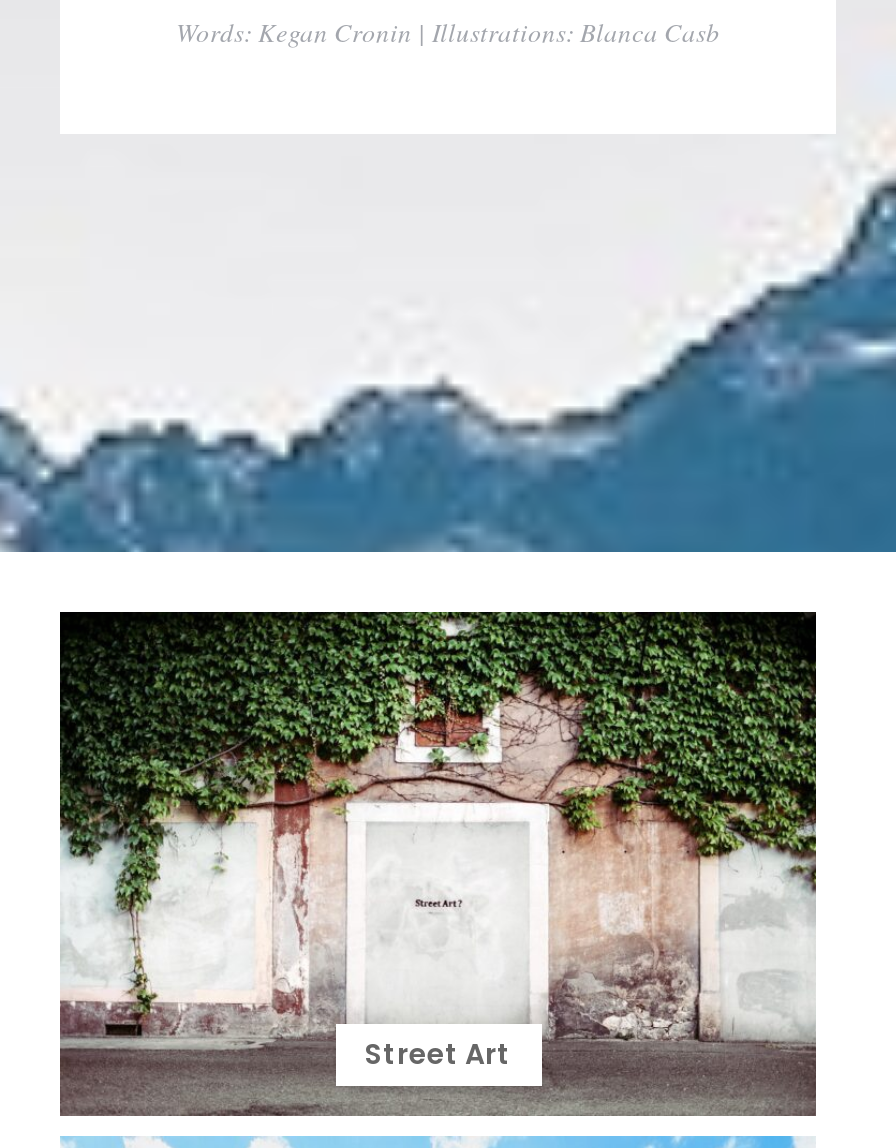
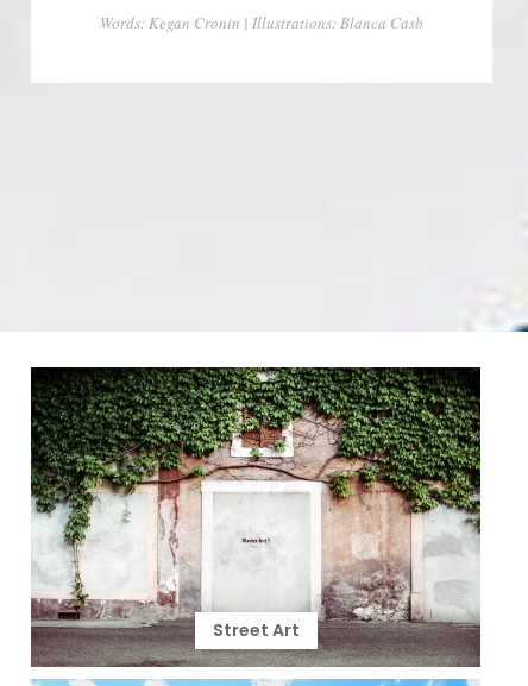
[6,174,890,554] [image] -> none

